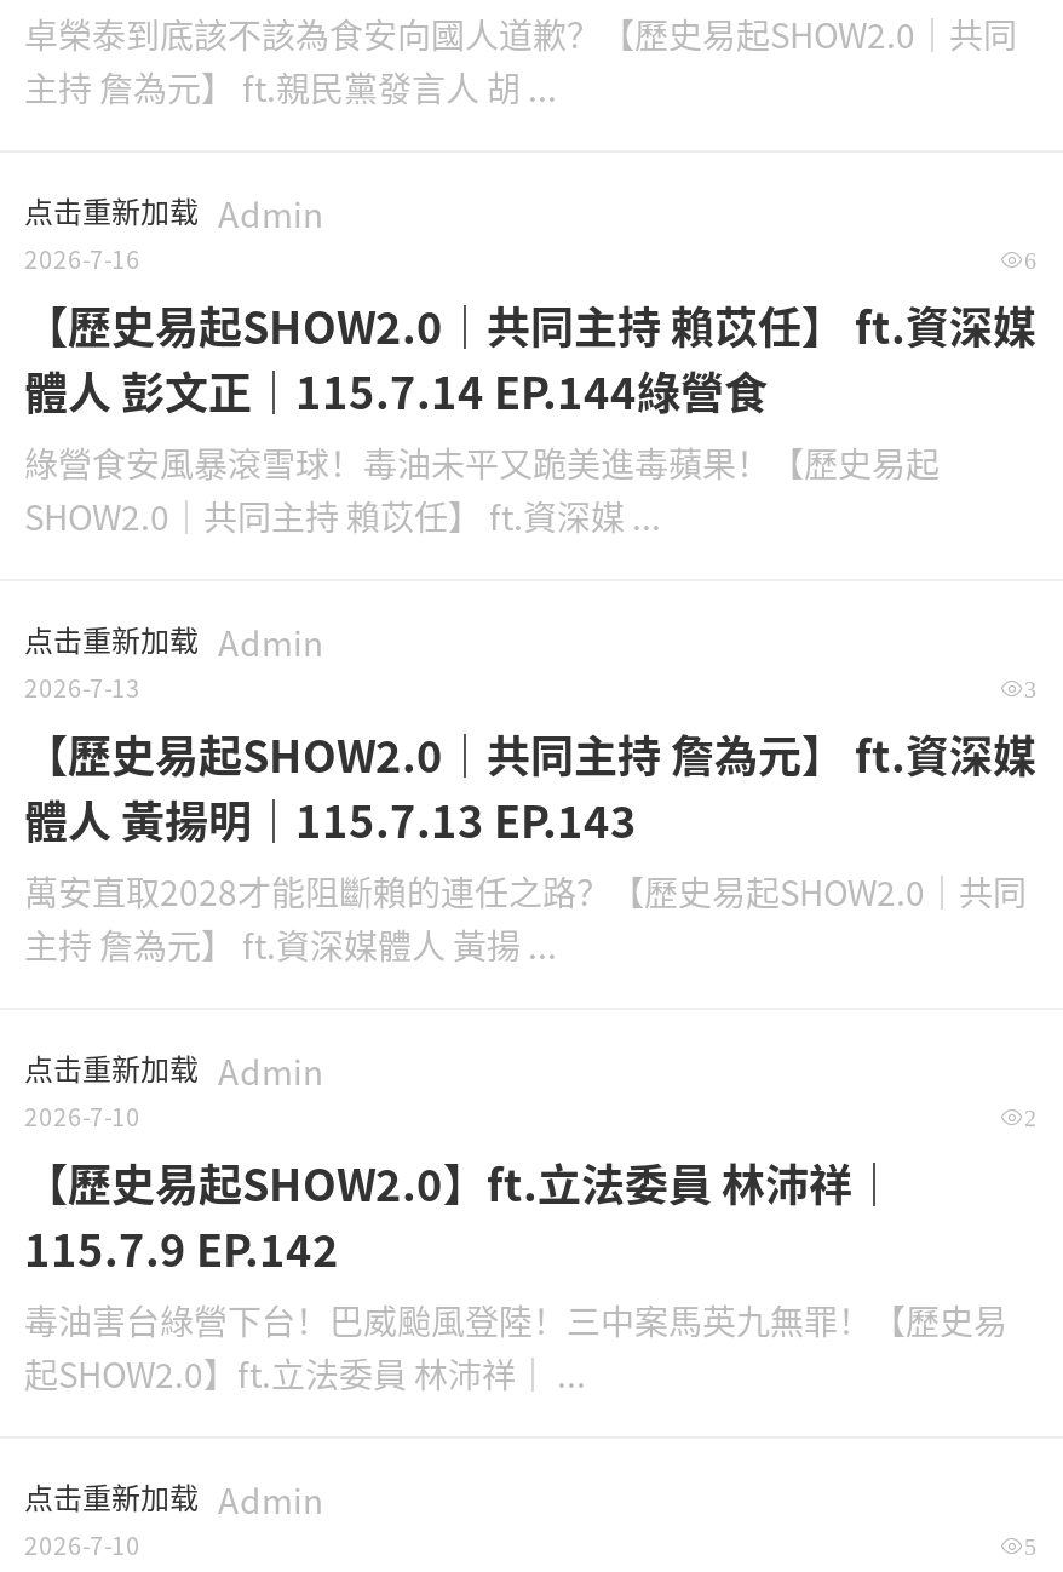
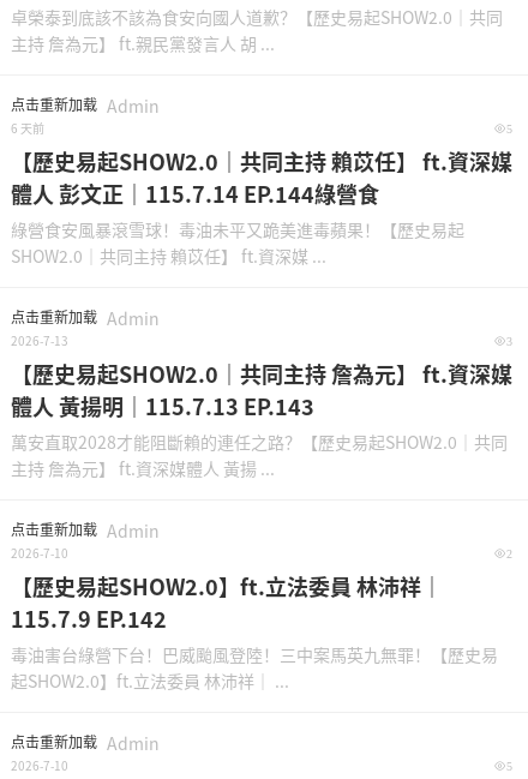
[24,240,1036,276] 2026-7-16 | 6 -> [11,119,512,137] 6 天前 | 5

